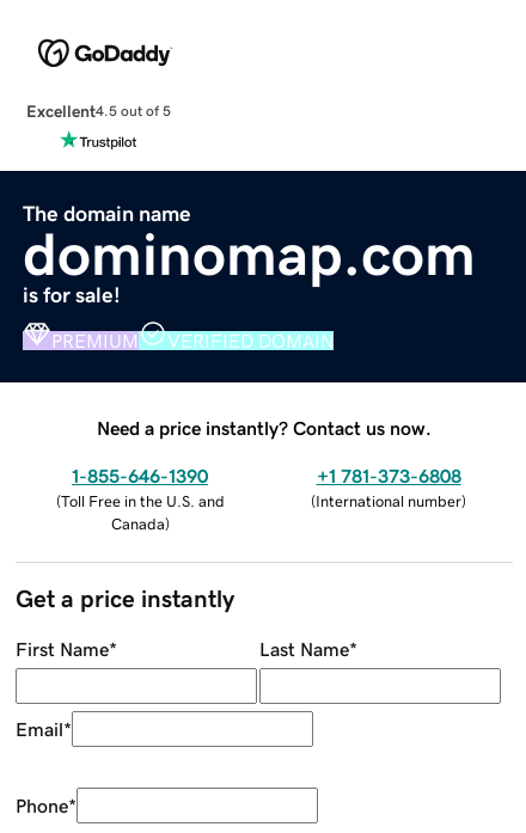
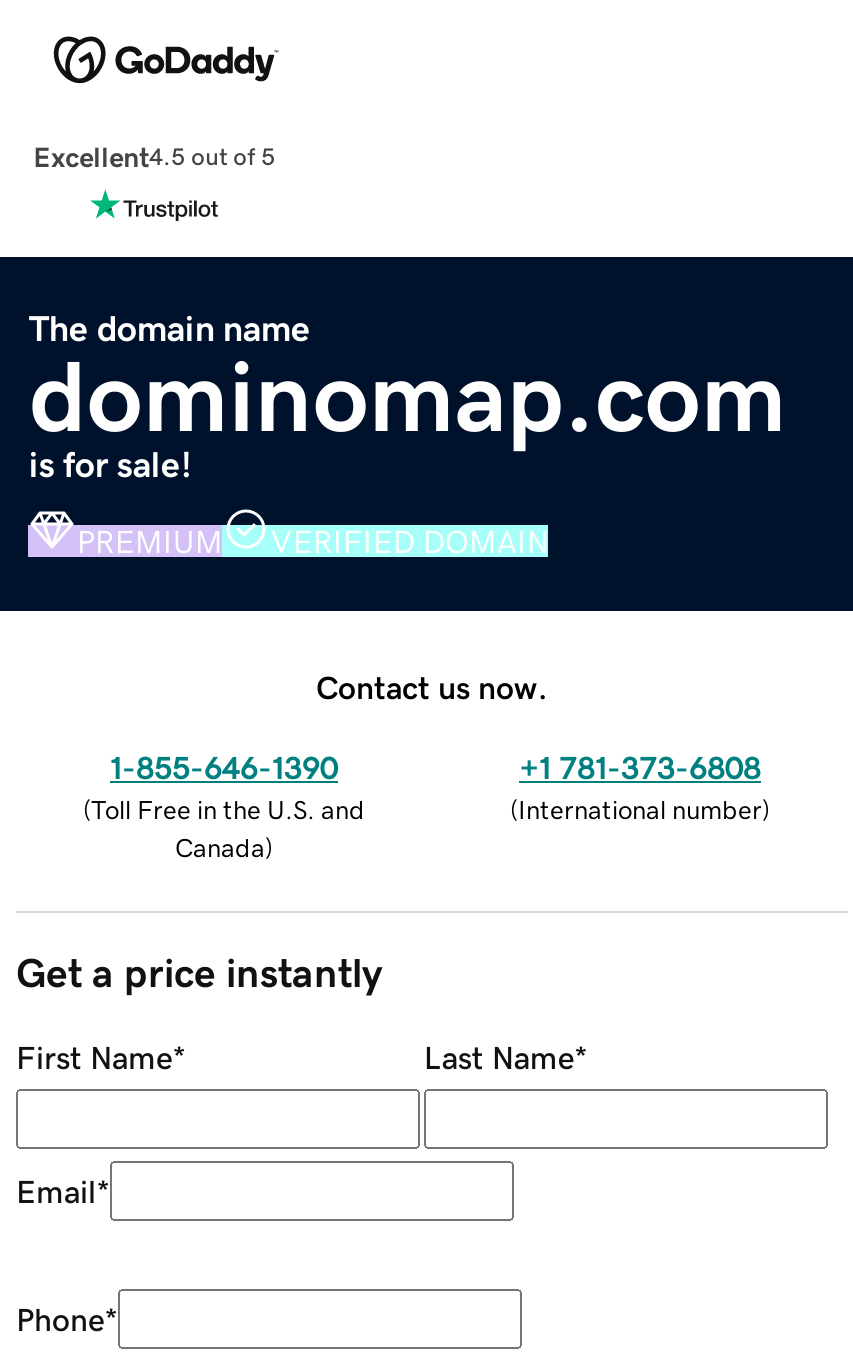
[97,418,432,437] Need a price instantly? Contact us now. -> [316,670,548,702] Contact us now.

